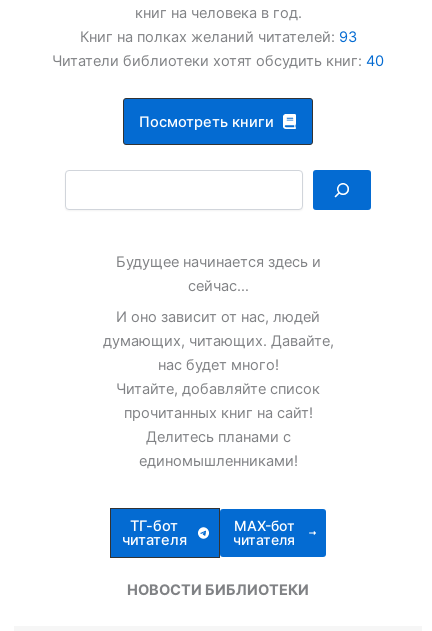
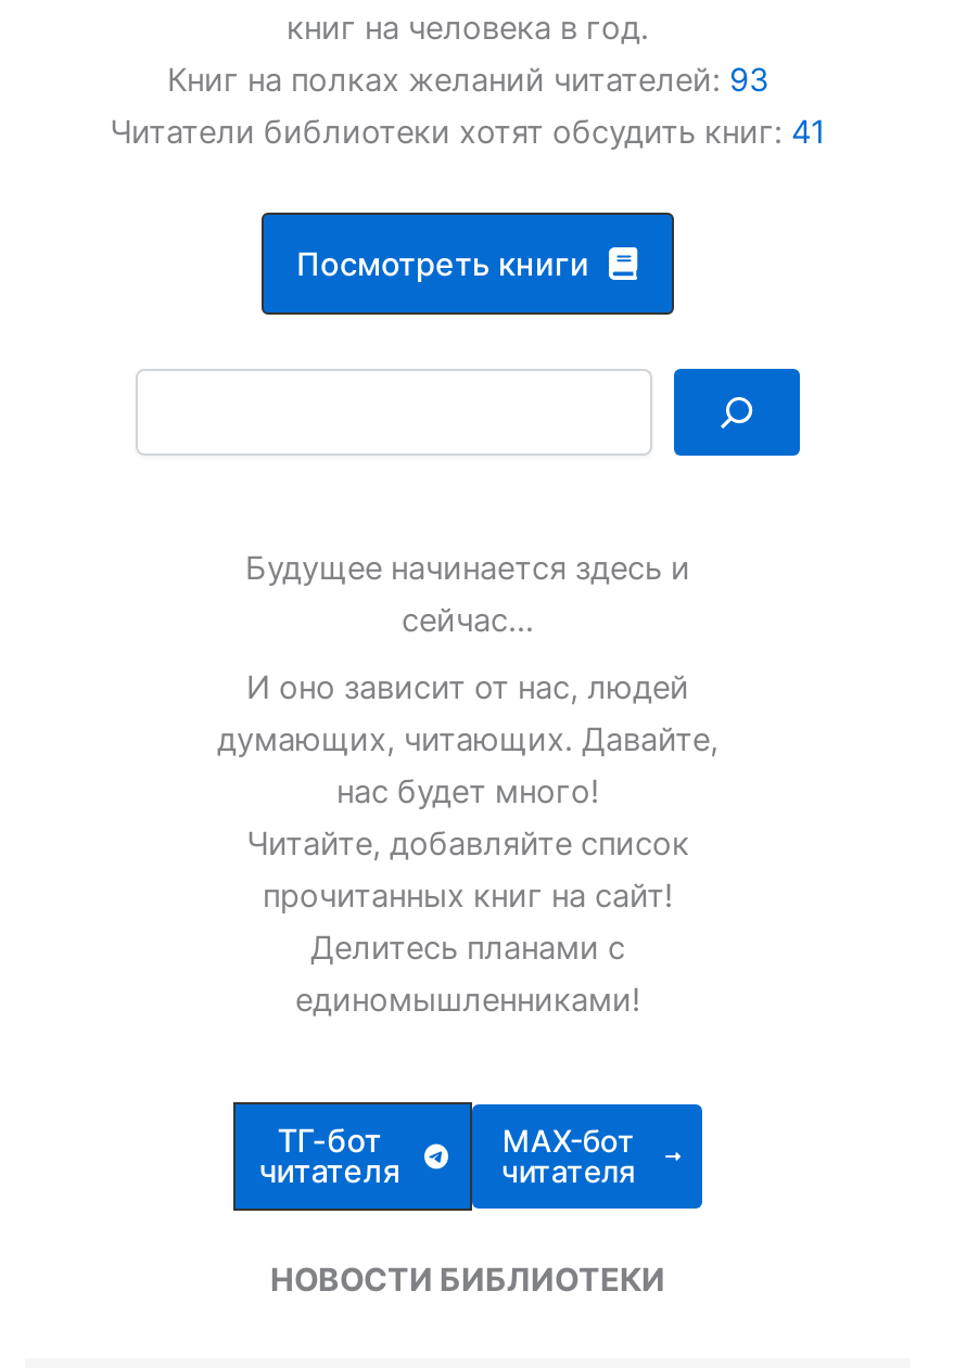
[52,52,384,70] Читатели библиотеки хотят обсудить книг: 40 -> [110,113,826,152] Читатели библиотеки хотят обсудить книг: 41

